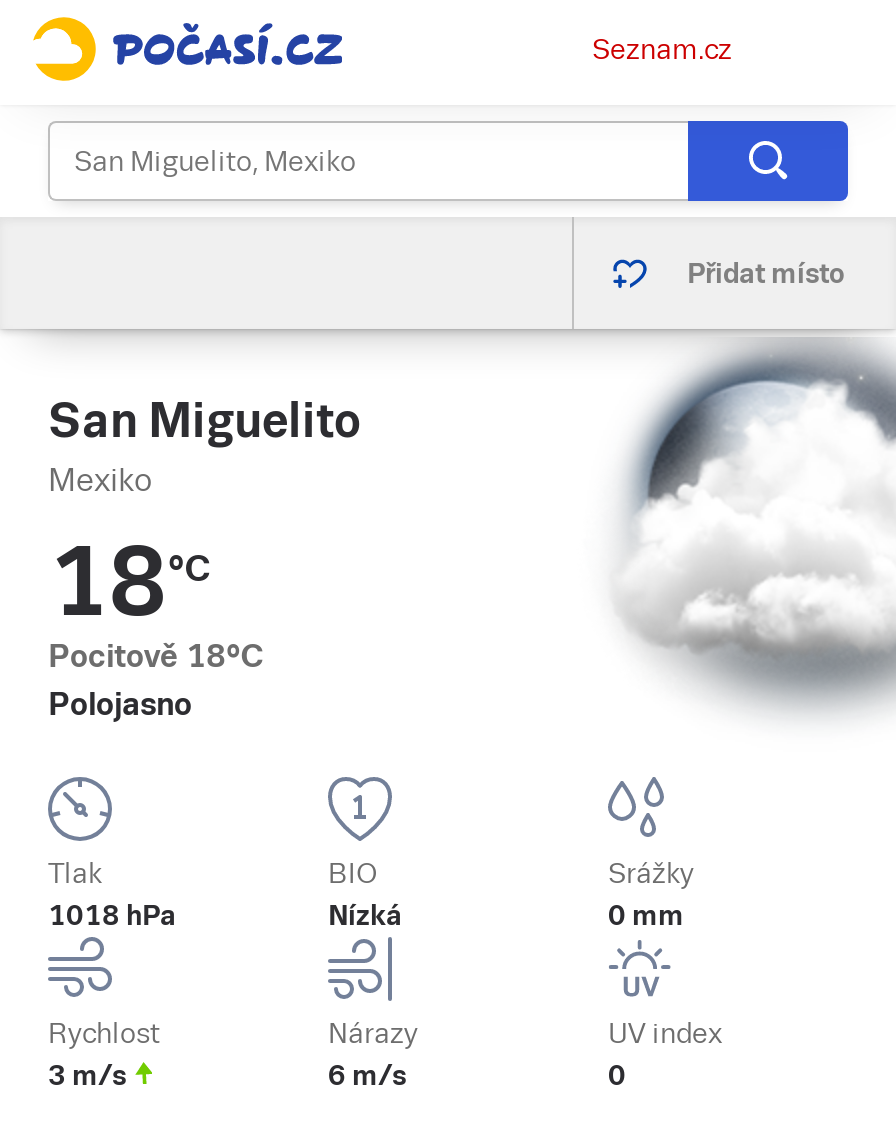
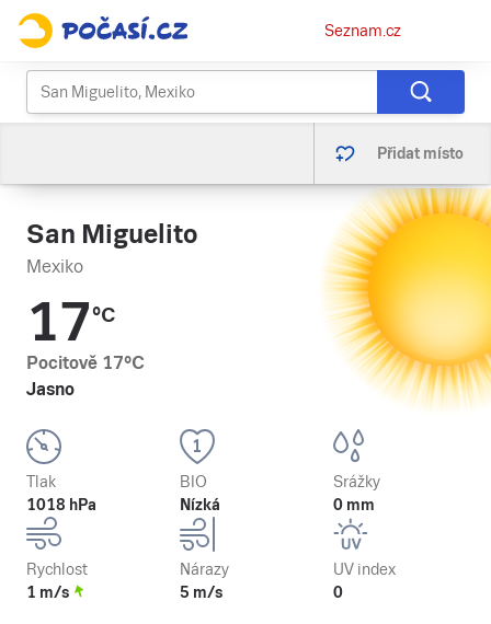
[596,339,890,729] [image] -> [326,188,488,405] [image]
[48,527,264,723] 18°C | Pocitově 18°C | Polojasno -> [26,292,145,400] 17°C | Pocitově 17°C | Jasno
[48,1059,126,1091] 3 m/s -> [26,583,69,601] 1 m/s
[328,1059,406,1091] 6 m/s -> [180,583,222,601] 5 m/s

